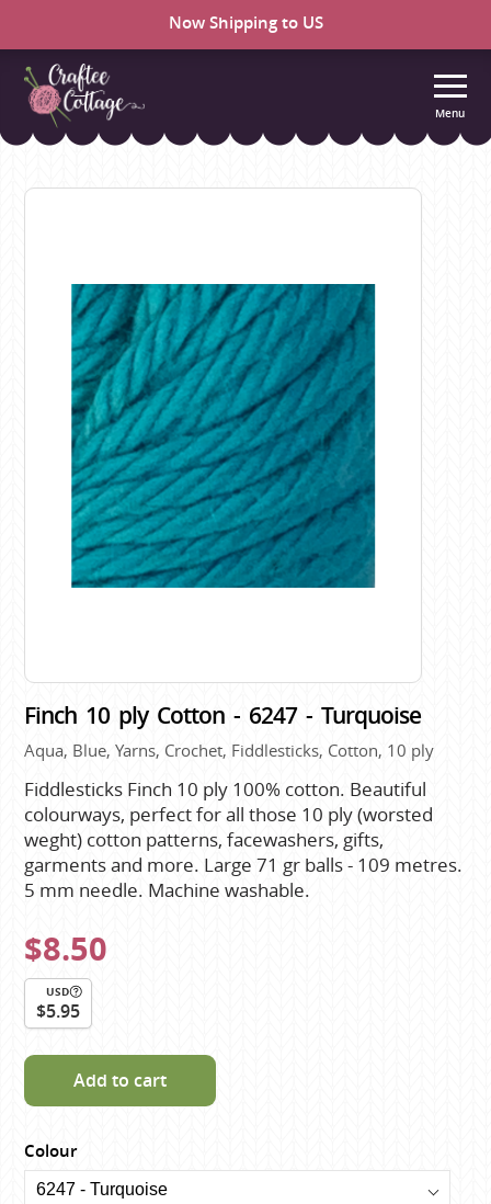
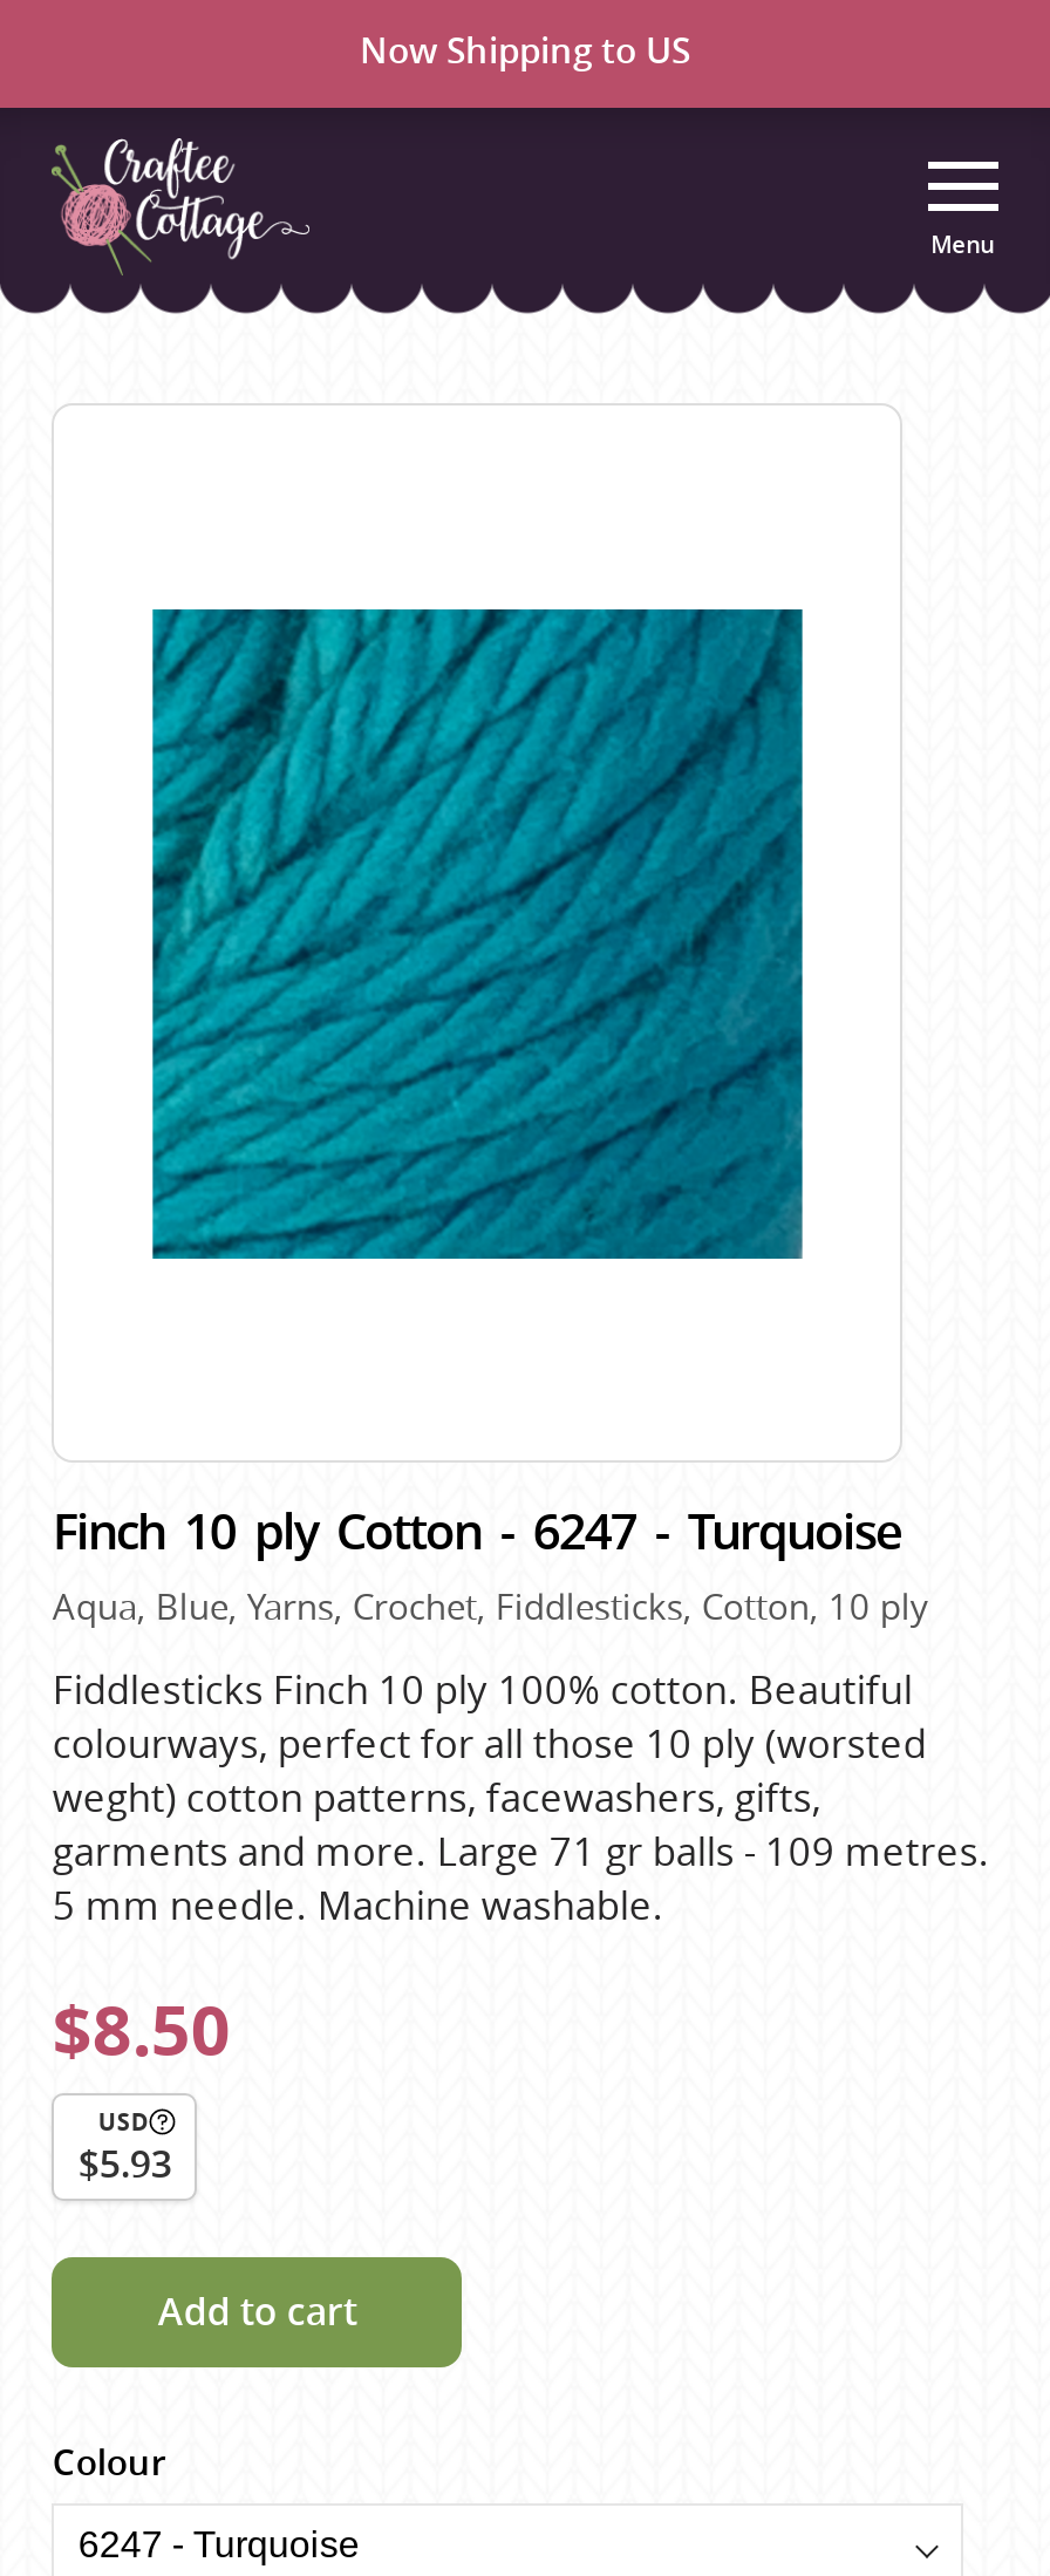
[37,999,80,1023] $5.95 -> [78,2138,172,2189] $5.93

